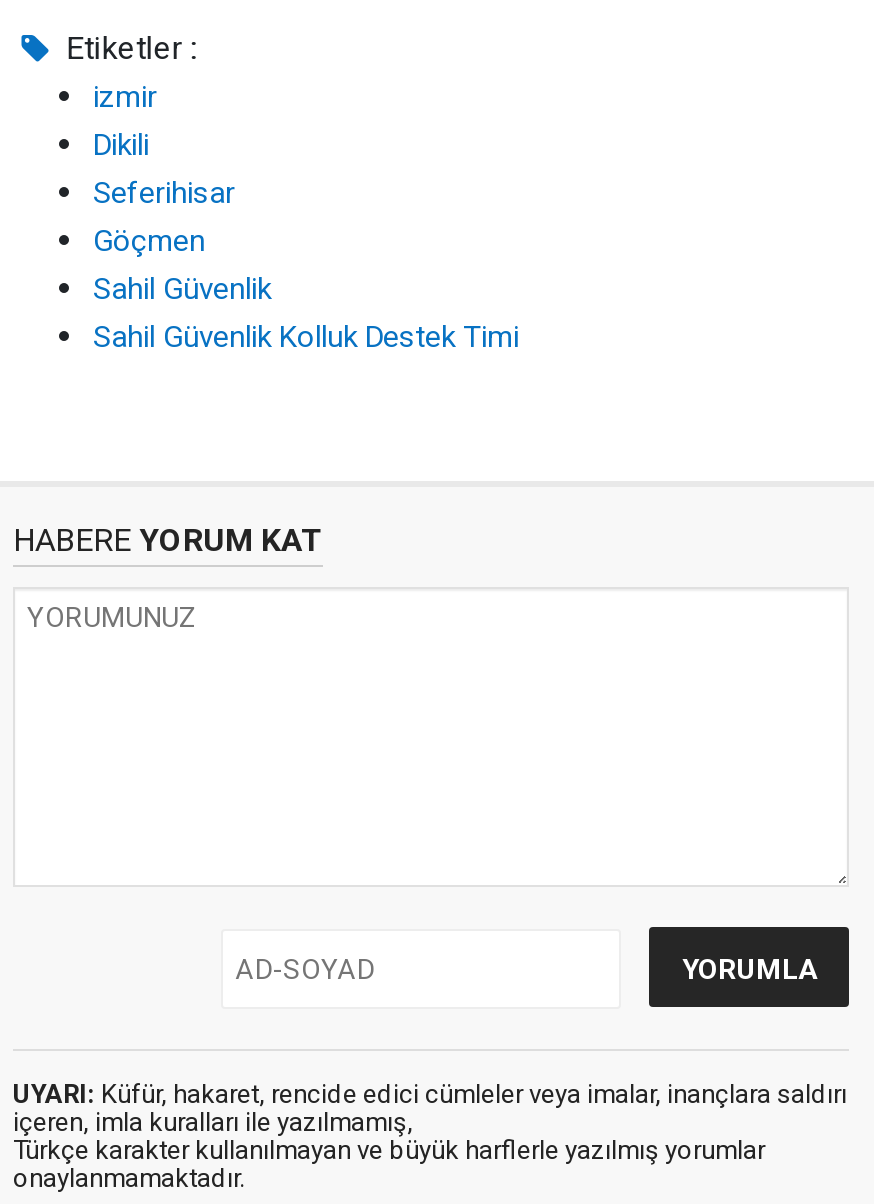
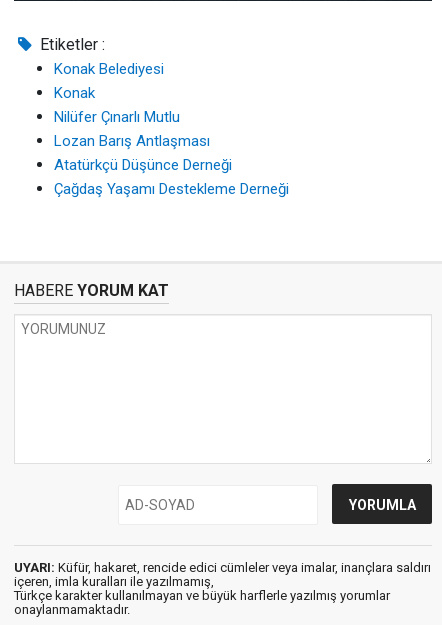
[93,80,519,356] izmir | Dikili | Seferihisar | Göçmen | Sahil Güvenlik | Sahil Güvenlik Kolluk Destek Timi -> [54,59,289,197] Konak Belediyesi | Konak | Nilüfer Çınarlı Mutlu | Lozan Barış Antlaşması | Atatürkçü Düşünce Derneği | Çağdaş Yaşamı Destekleme Derneği

